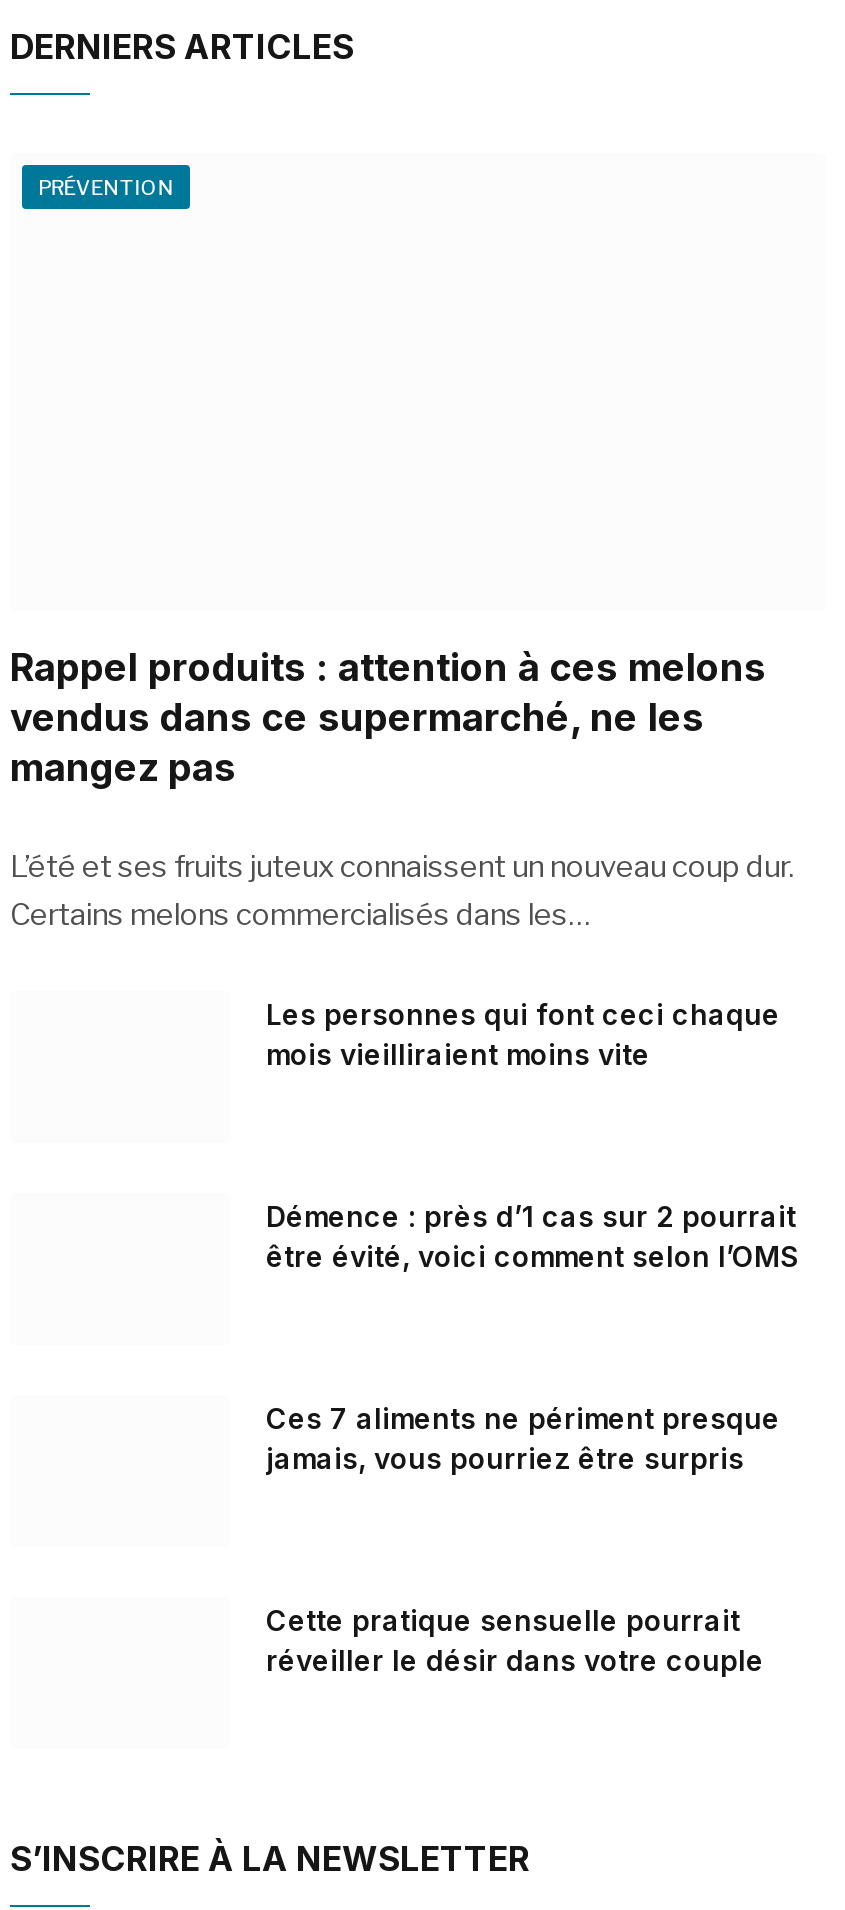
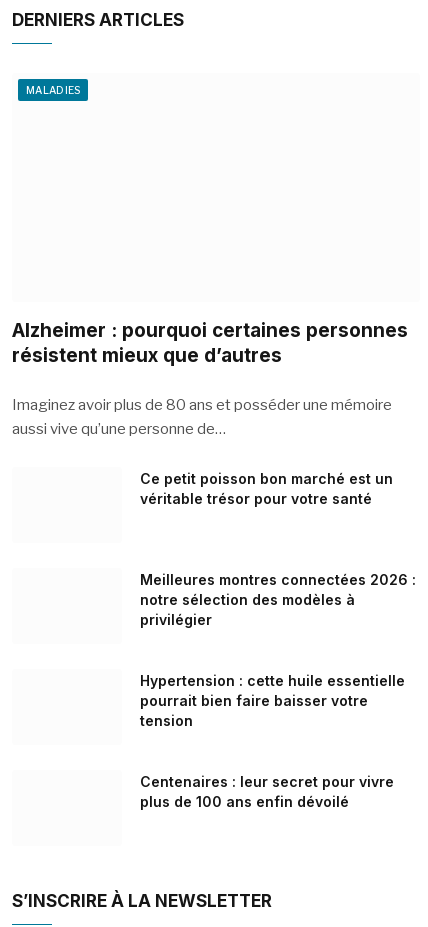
[38,175,174,199] PRÉVENTION -> [26,84,80,96] MALADIES
[10,646,766,792] Rappel produits : attention à ces melons | vendus dans ce supermarché, ne les | mangez pas -> [12,319,408,367] Alzheimer : pourquoi certaines personnes | résistent mieux que d’autres
[10,850,794,934] L’été et ses fruits juteux connaissent un nouveau coup dur. | Certains melons commercialisés dans les… -> [12,396,392,438] Imaginez avoir plus de 80 ans et posséder une mémoire | aussi vive qu’une personne de…
[266,998,780,1072] Les personnes qui font ceci chaque | mois vieilliraient moins vite -> [140,470,393,507] Ce petit poisson bon marché est un | véritable trésor pour votre santé
[266,1200,800,1274] Démence : près d’1 cas sur 2 pourrait | être évité, voici comment selon l’OMS -> [140,571,416,628] Meilleures montres connectées 2026 : | notre sélection des modèles à | privilégier
[266,1402,780,1476] Ces 7 aliments ne périment presque | jamais, vous pourriez être surpris -> [140,672,405,729] Hypertension : cette huile essentielle | pourrait bien faire baisser votre | tension
[266,1604,764,1678] Cette pratique sensuelle pourrait | réveiller le désir dans votre couple -> [140,773,394,810] Centenaires : leur secret pour vivre | plus de 100 ans enfin dévoilé

